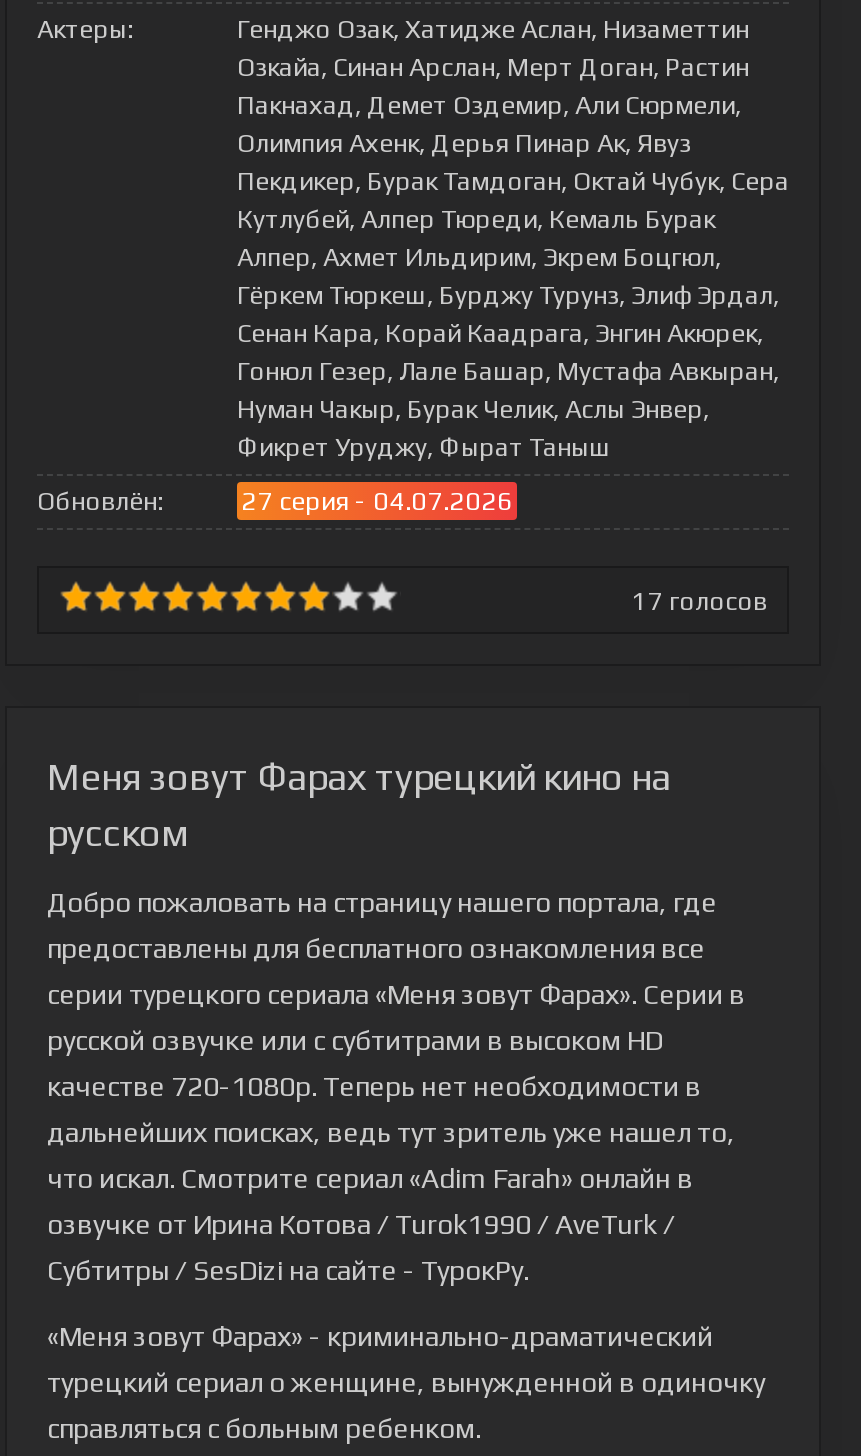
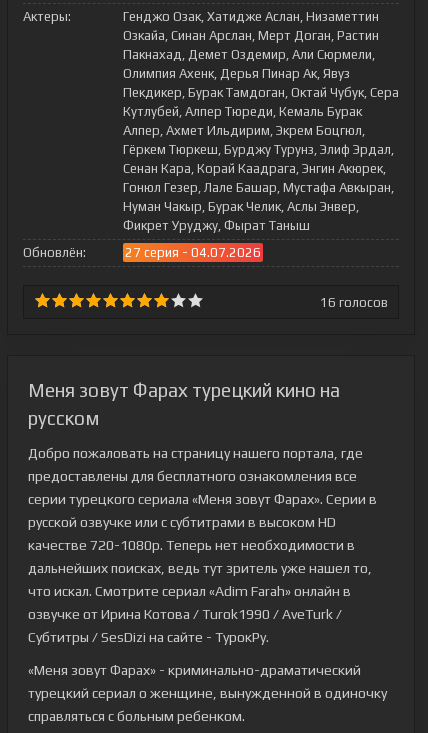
[631,585,767,615] 17 голосов -> [320,294,388,309] 16 голосов

